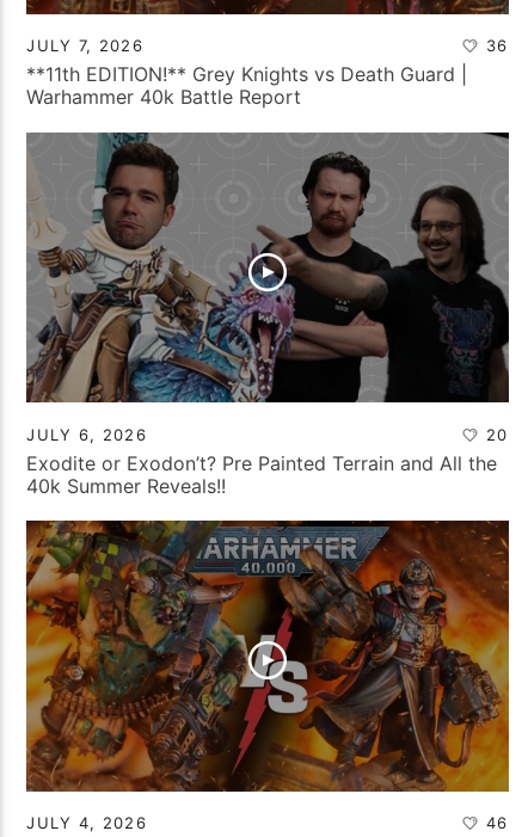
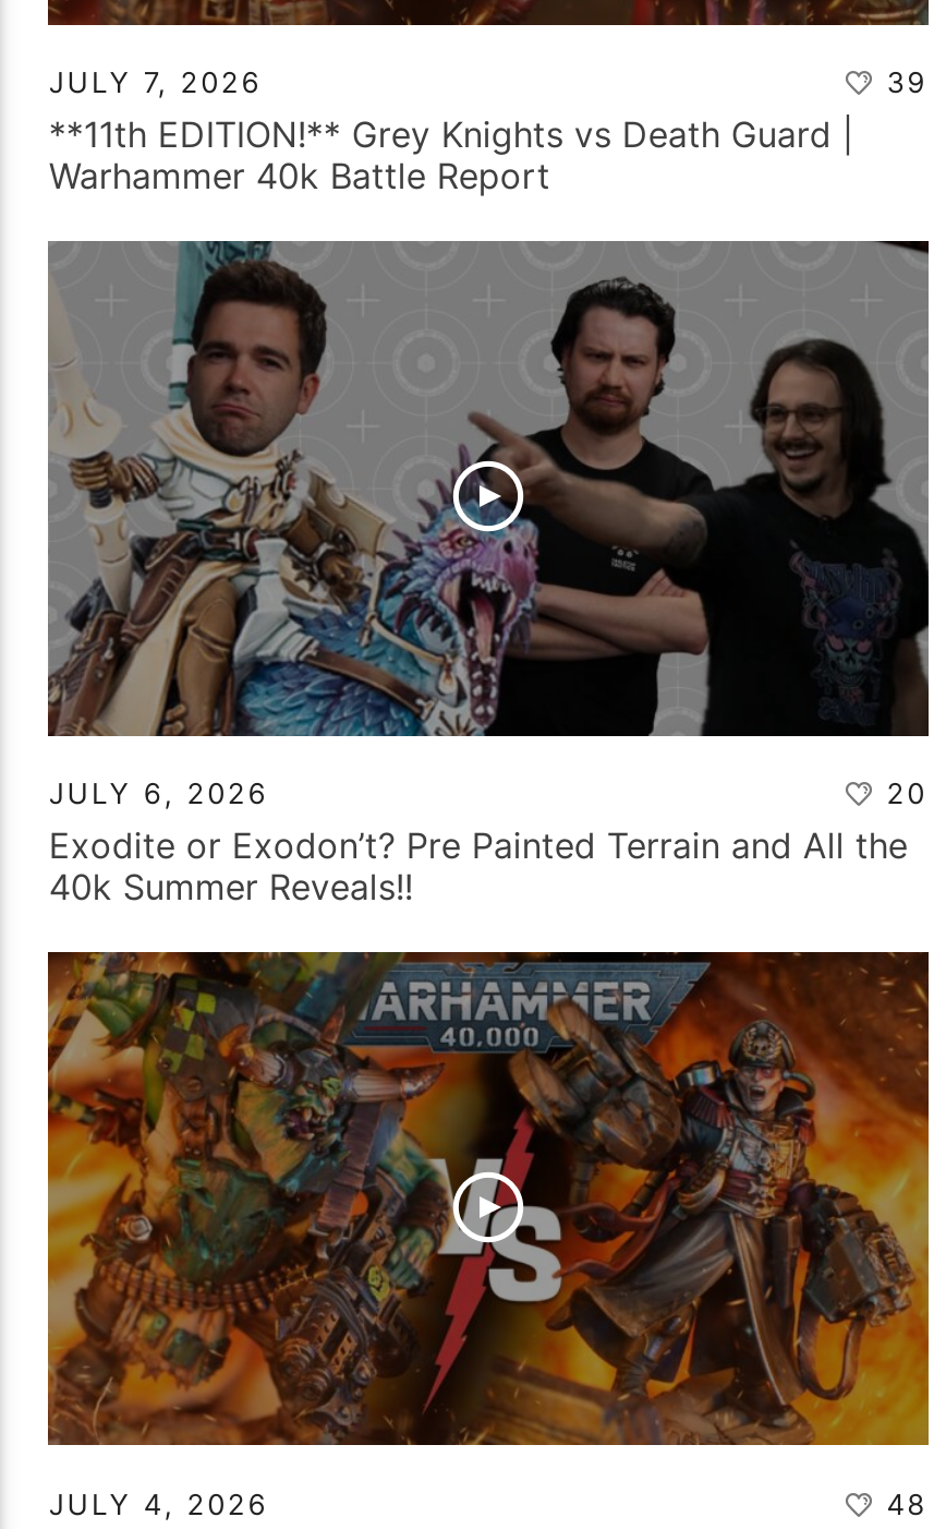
[486,36,508,55] 36 -> [887,65,927,100] 39
[486,813,508,833] 46 -> [887,1486,927,1521] 48

